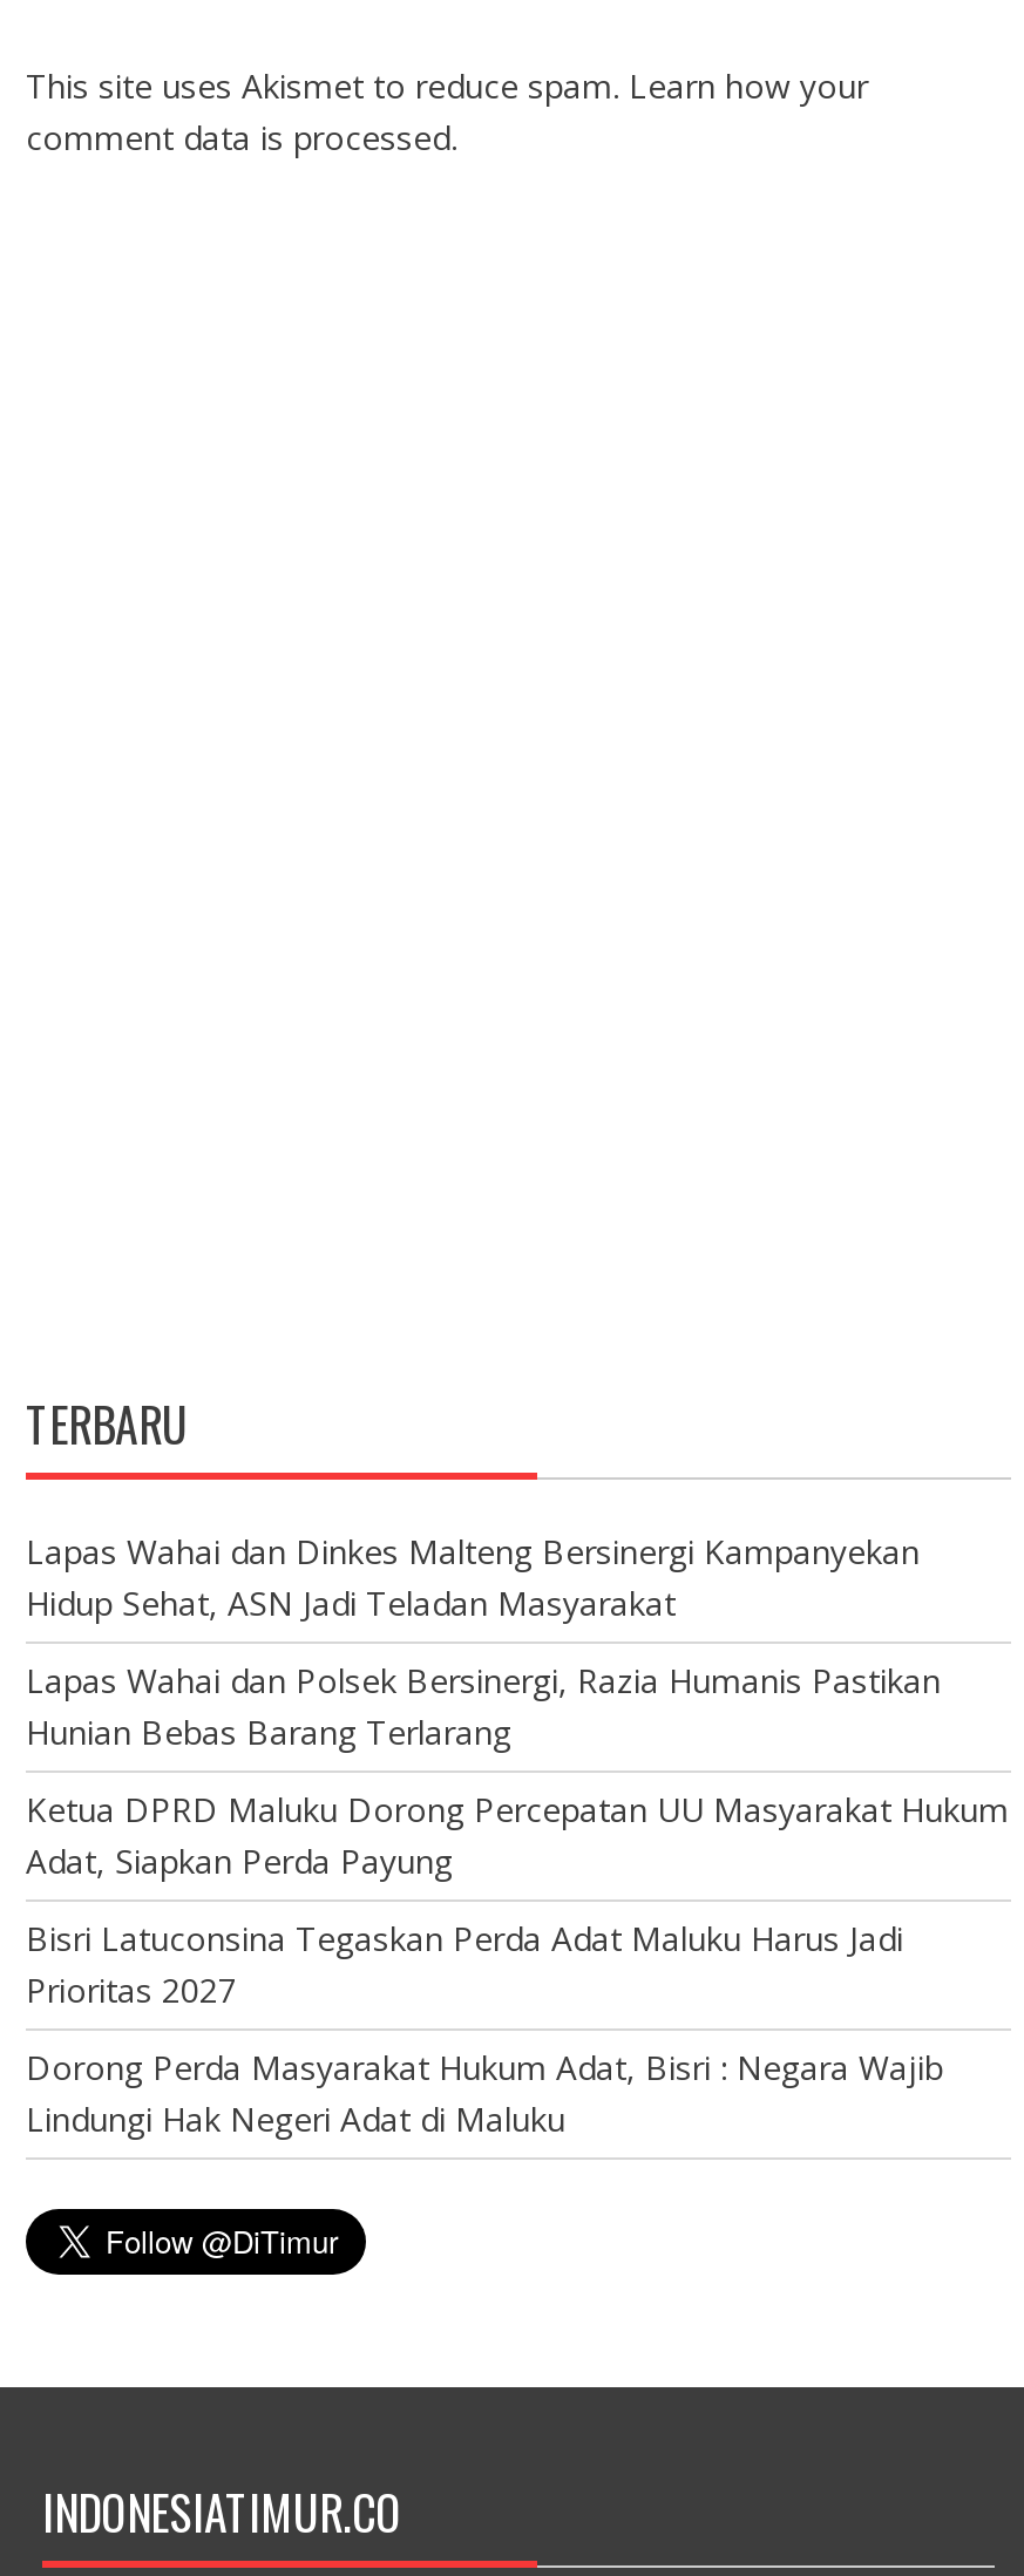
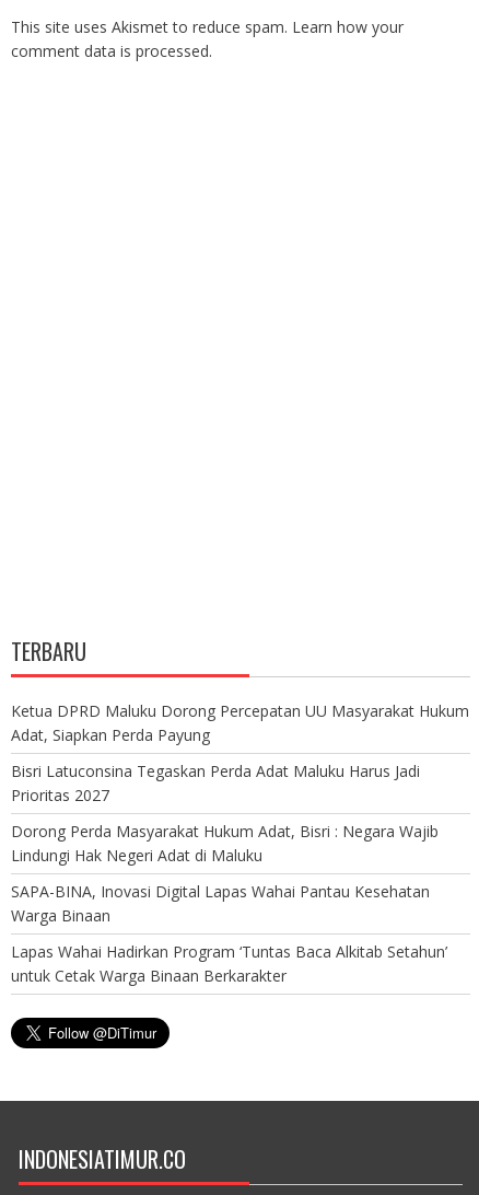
[26,1529,941,1755] Lapas Wahai dan Dinkes Malteng Bersinergi Kampanyekan | Hidup Sehat, ASN Jadi Teladan Masyarakat | Lapas Wahai dan Polsek Bersinergi, Razia Humanis Pastikan | Hunian Bebas Barang Terlarang -> none
moved [26,1787,1009,2141] -> [11,700,469,865]: Ketua DPRD Maluku Dorong Percepatan UU Masyarakat Hukum | Adat, Siapkan Perda Payung | Bisri Latuconsina Tegaskan Perda Adat Maluku Harus Jadi | Prioritas 2027 | Dorong Perda Masyarakat Hukum Adat, Bisri : Negara Wajib | Lindungi Hak Negeri Adat di Maluku
none -> [11,881,447,986] SAPA-BINA, Inovasi Digital Lapas Wahai Pantau Kesehatan | Warga Binaan | Lapas Wahai Hadirkan Program ‘Tuntas Baca Alkitab Setahun’ | untuk Cetak Warga Binaan Berkarakter

